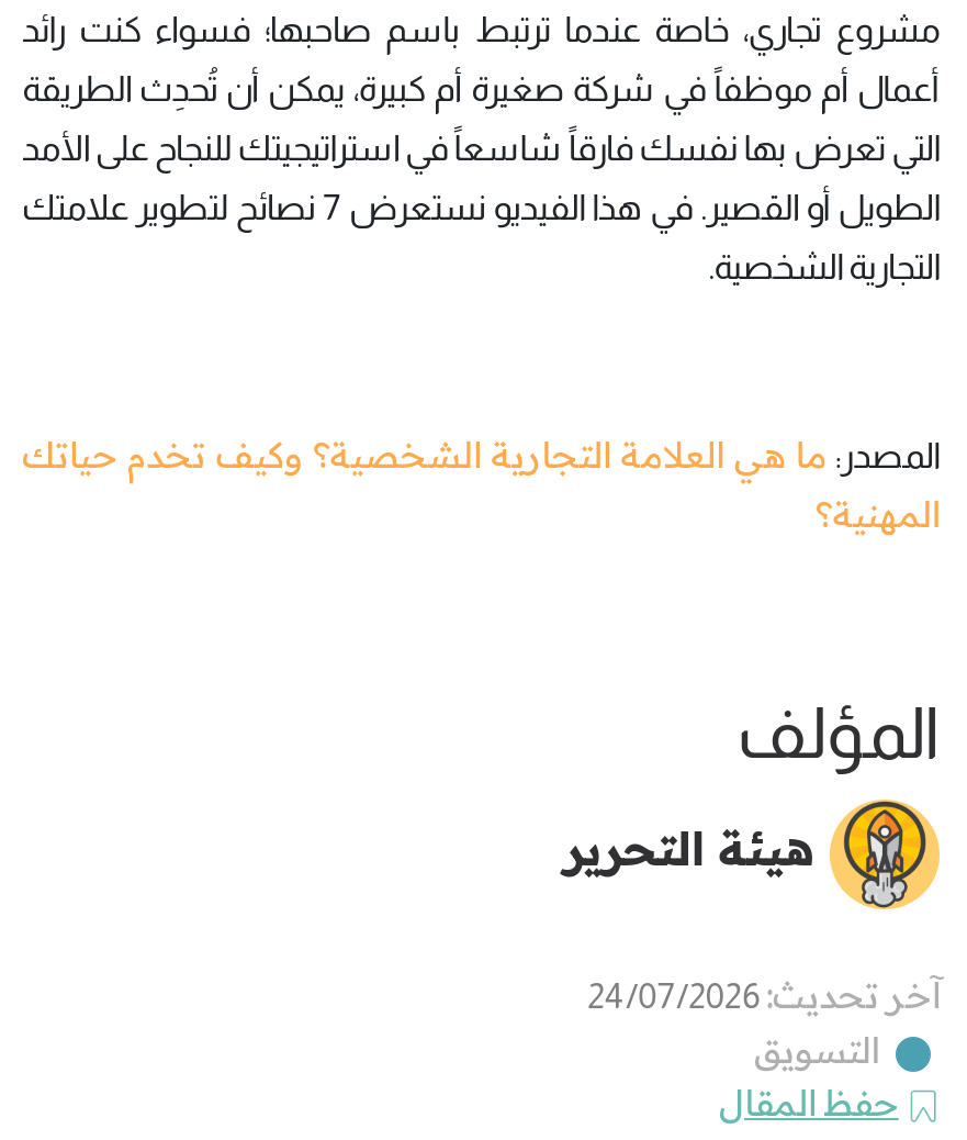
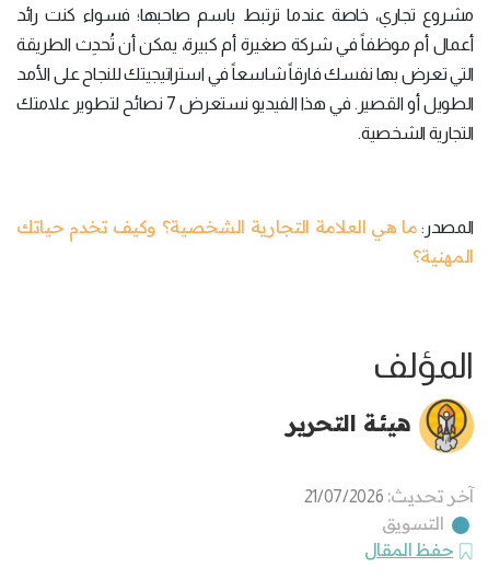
[588,973,940,1017] آخر تحديث: 24/07/2026 -> [304,485,474,507] آخر تحديث: 21/07/2026

